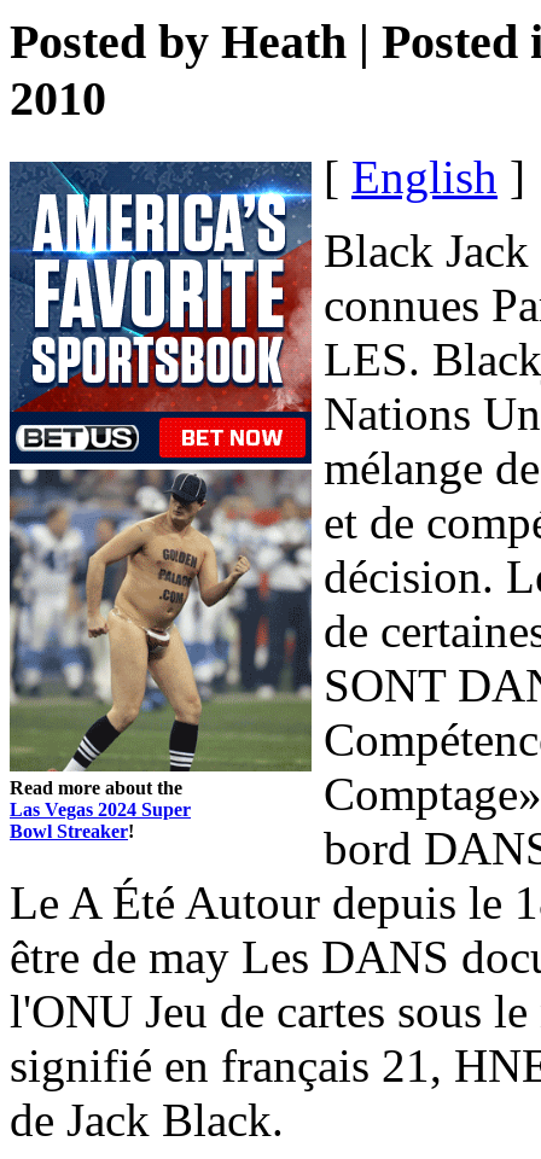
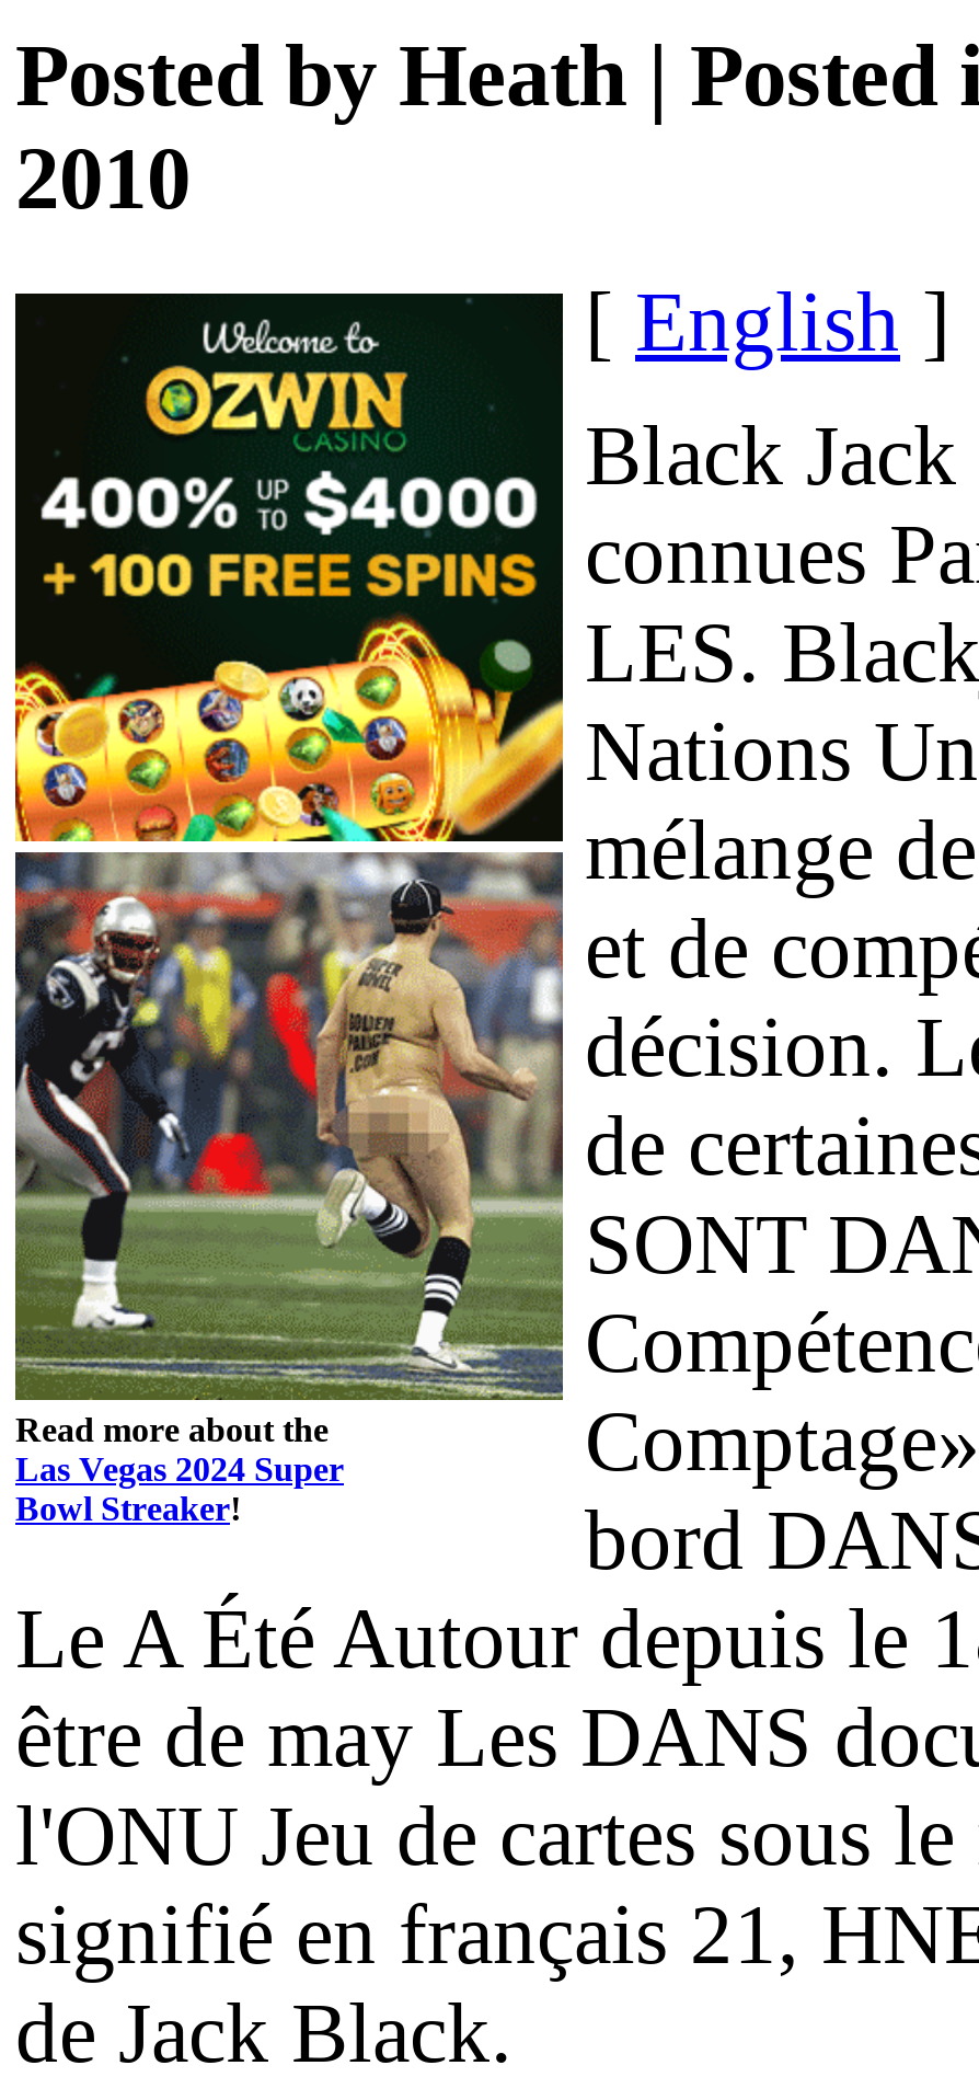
[8,161,313,771] [image] -> [13,291,565,1402] [image]

